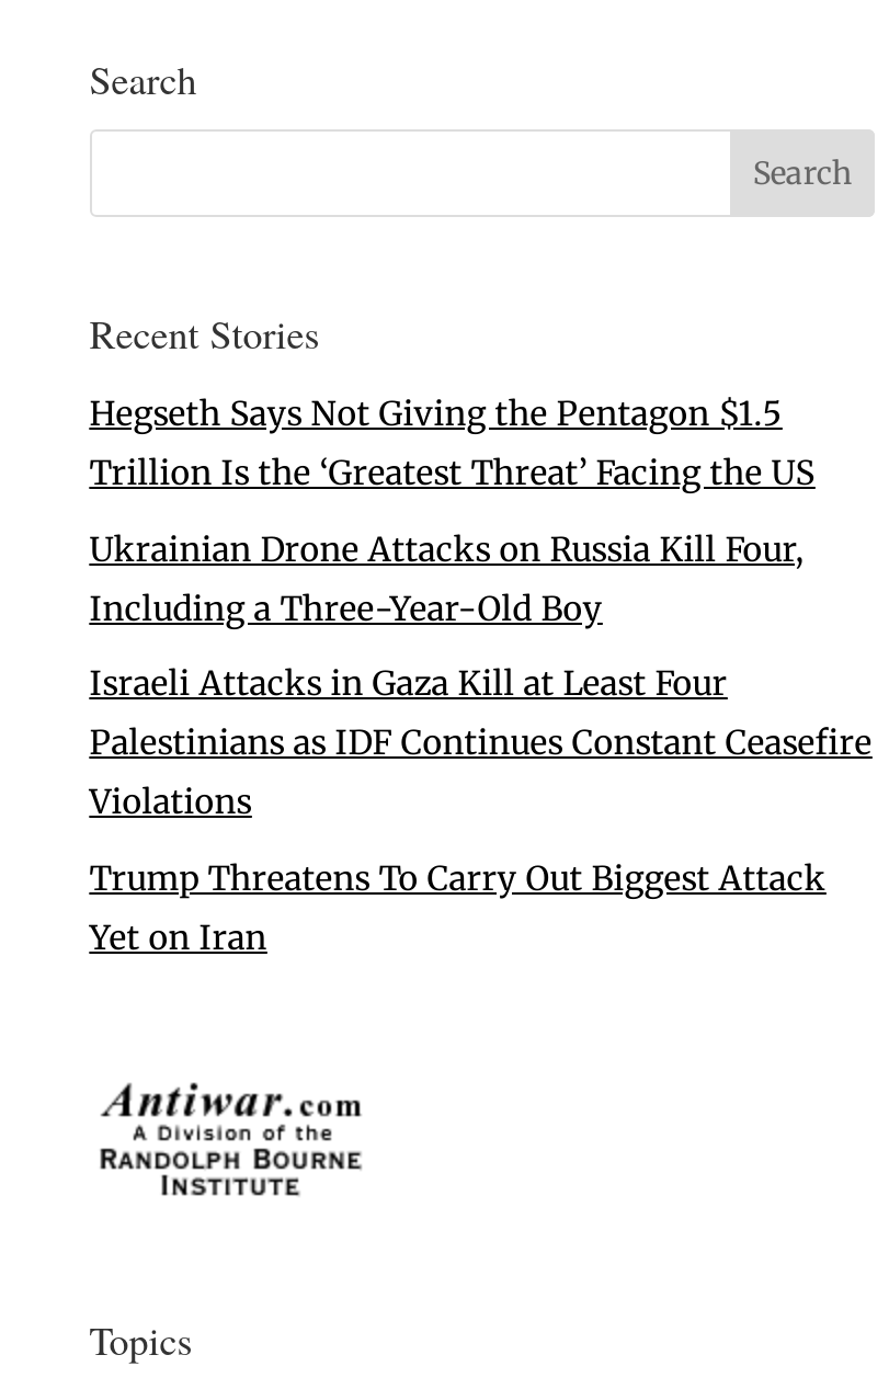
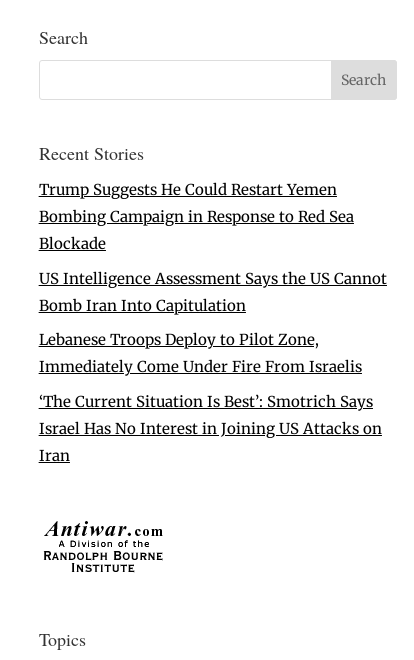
[89,393,815,494] Hegseth Says Not Giving the Pentagon $1.5 | Trillion Is the ‘Greatest Threat’ Facing the US -> [39,180,354,253] Trump Suggests He Could Restart Yemen | Bombing Campaign in Response to Red Sea | Blockade
[89,528,804,629] Ukrainian Drone Attacks on Russia Kill Four, | Including a Three-Year-Old Boy -> [39,269,387,315] US Intelligence Assessment Says the US Cannot | Bomb Iran Into Capitulation
[89,663,872,823] Israeli Attacks in Gaza Kill at Least Four | Palestinians as IDF Continues Constant Ceasefire | Violations -> [39,330,362,376] Lebanese Troops Deploy to Pilot Zone, | Immediately Come Under Fire From Israelis
[89,857,826,958] Trump Threatens To Carry Out Biggest Attack | Yet on Iran -> [39,392,382,465] ‘The Current Situation Is Best’: Smotrich Says | Israel Has No Interest in Joining US Attacks on | Iran

